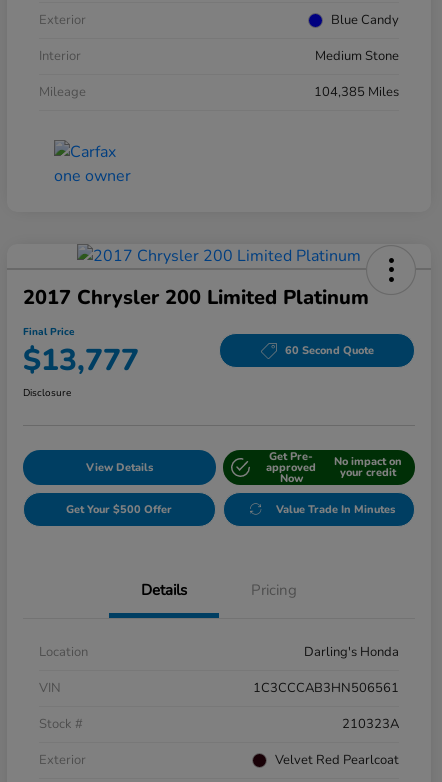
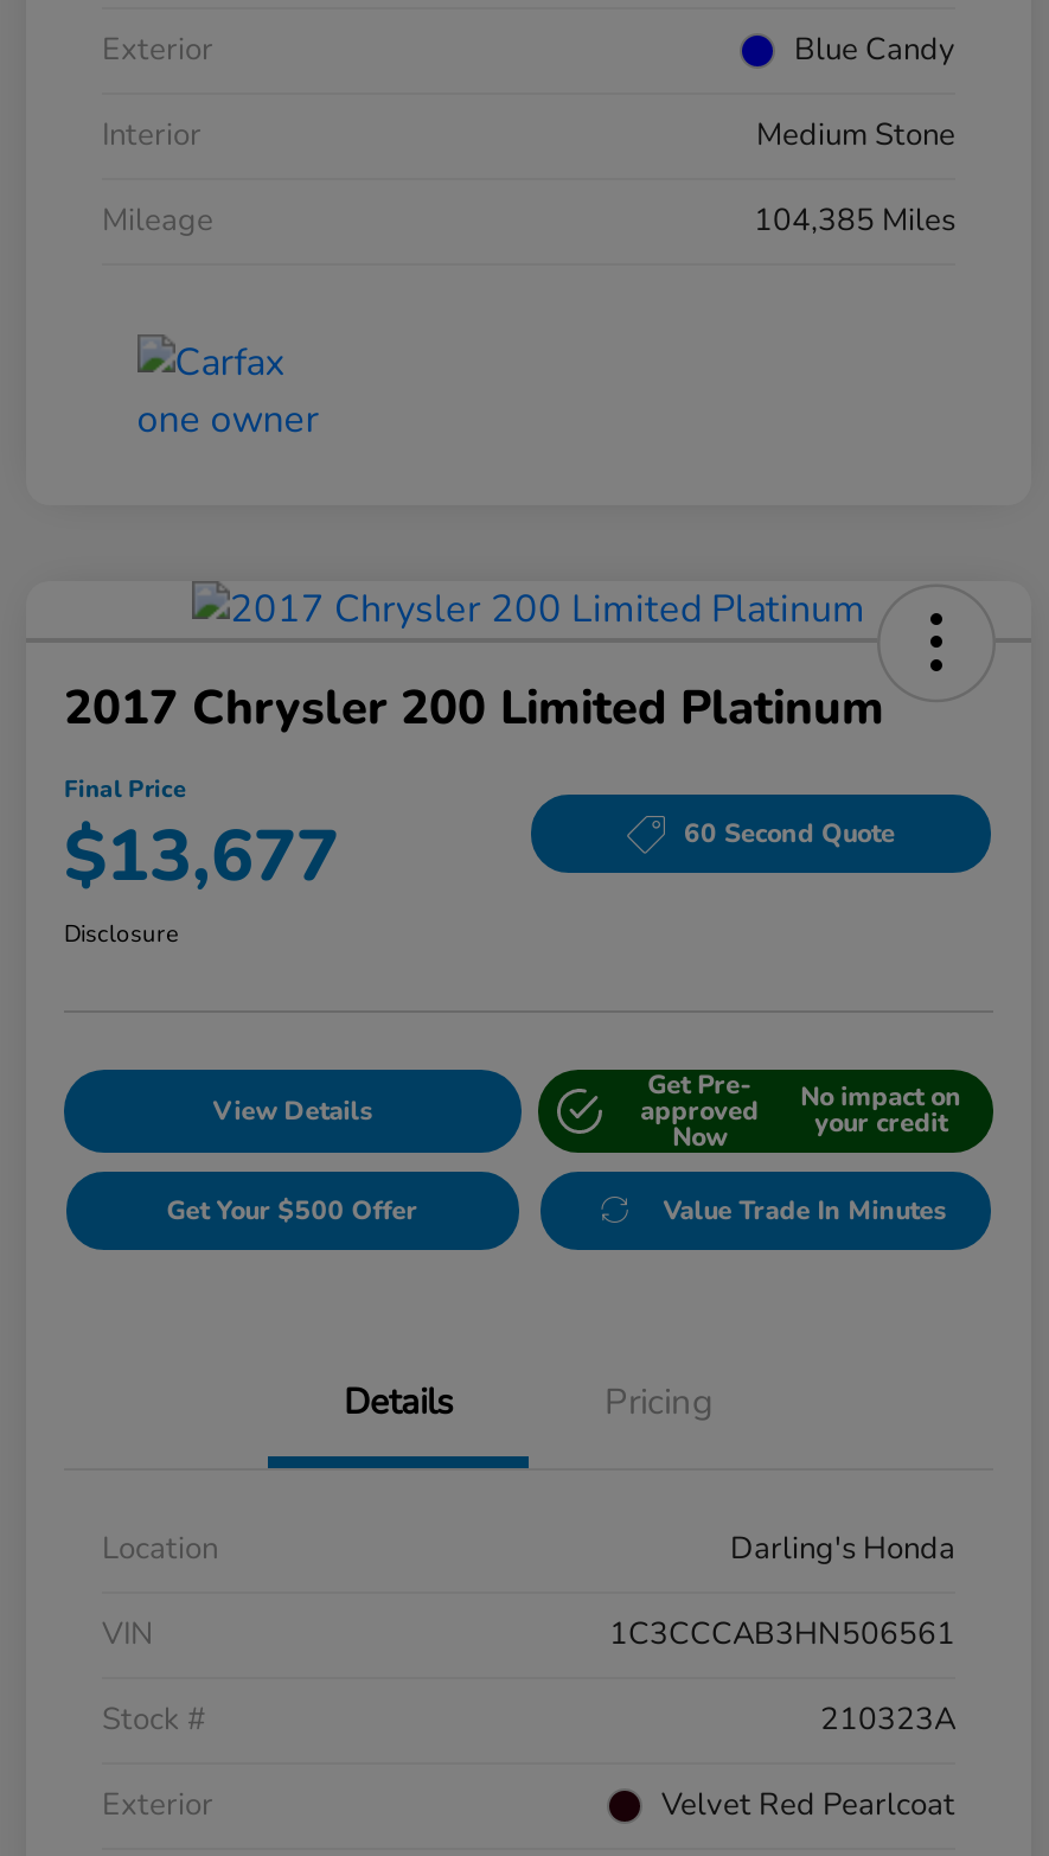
[23,340,139,381] $13,777 -> [64,808,339,906] $13,677

